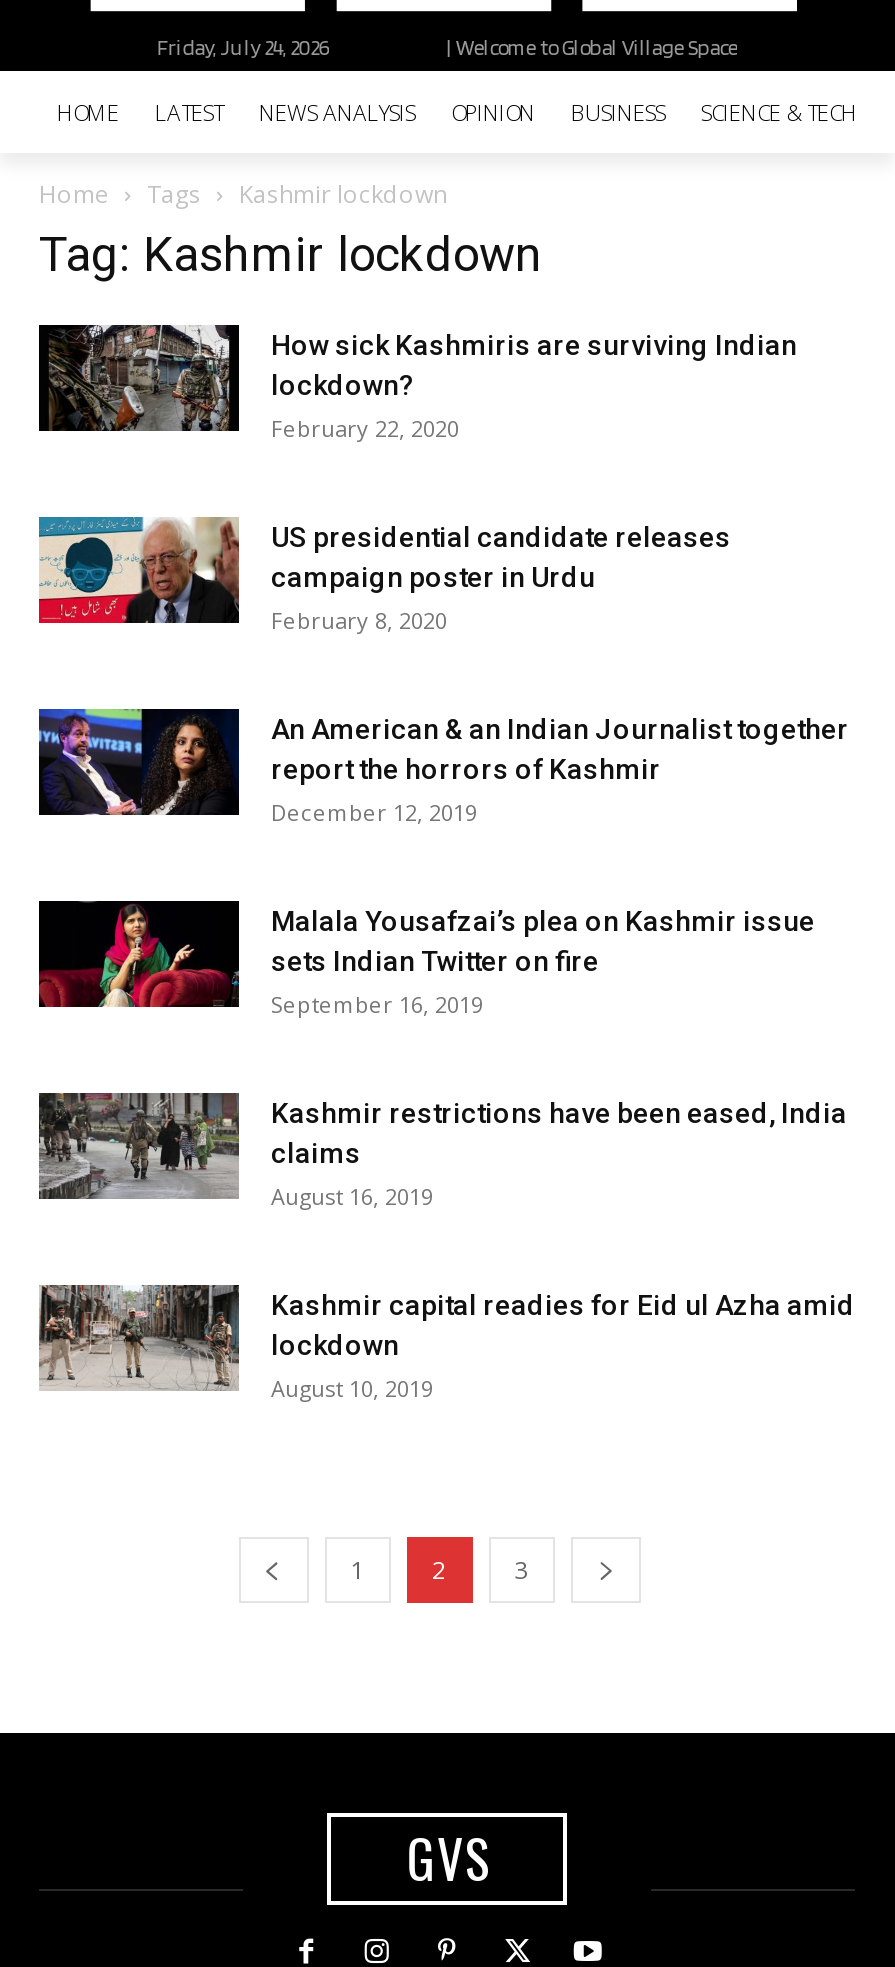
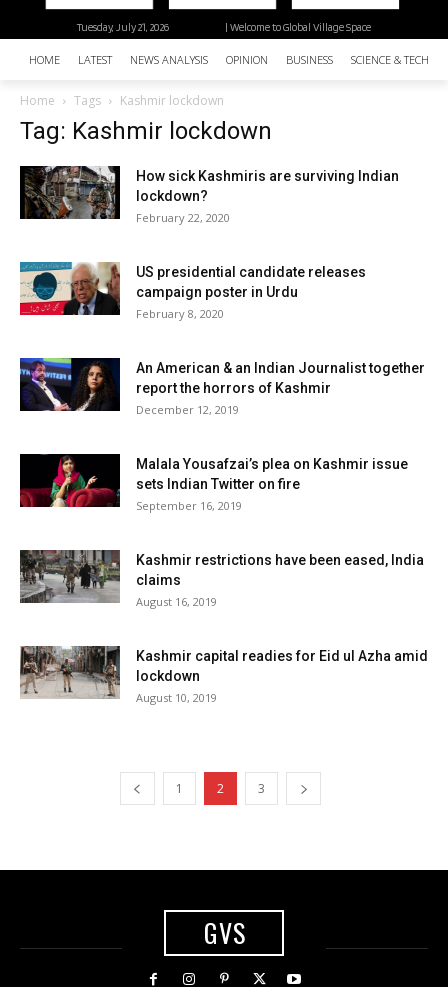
[156,33,328,61] Friday, July 24, 2026 -> [77,20,169,34] Tuesday, July 21, 2026

